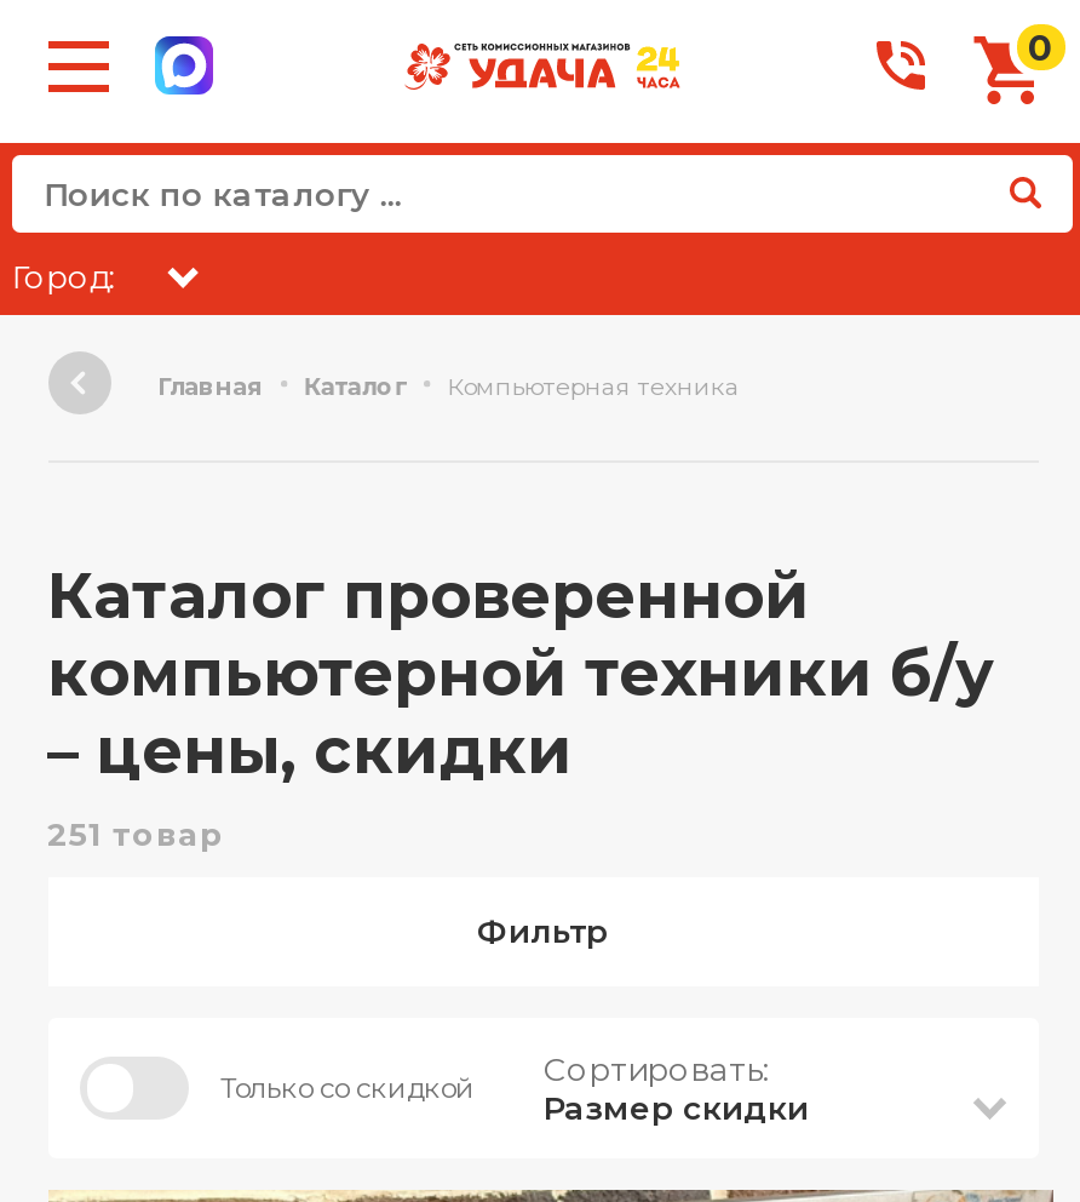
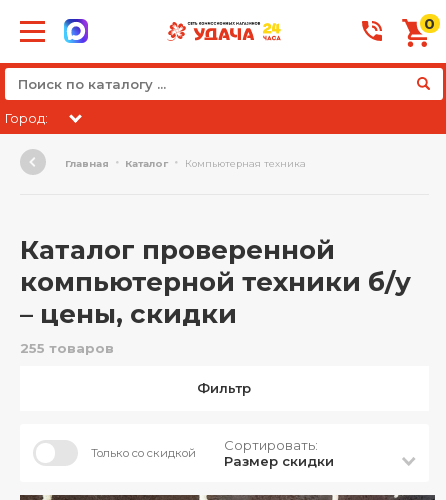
[47,813,224,852] 251 товар -> [19,339,113,355] 255 товаров

